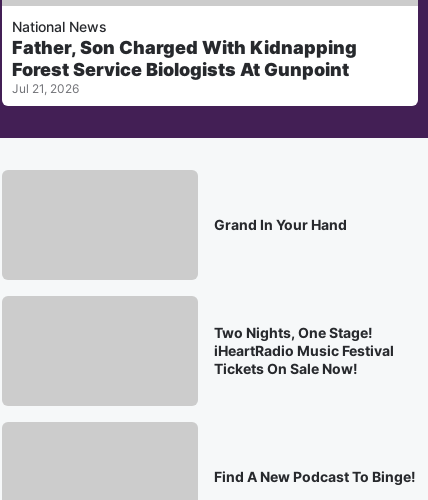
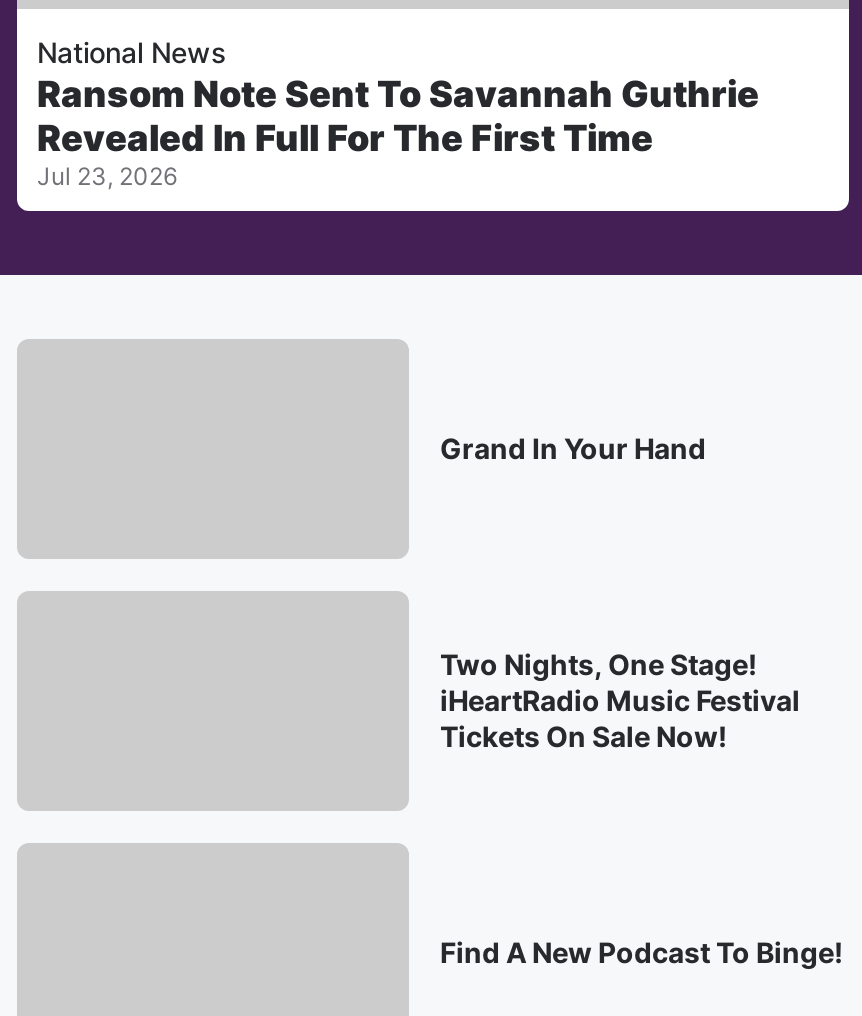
[12,37,357,96] Father, Son Charged With Kidnapping | Forest Service Biologists At Gunpoint | Jul 21, 2026 -> [37,73,759,191] Ransom Note Sent To Savannah Guthrie | Revealed In Full For The First Time | Jul 23, 2026

